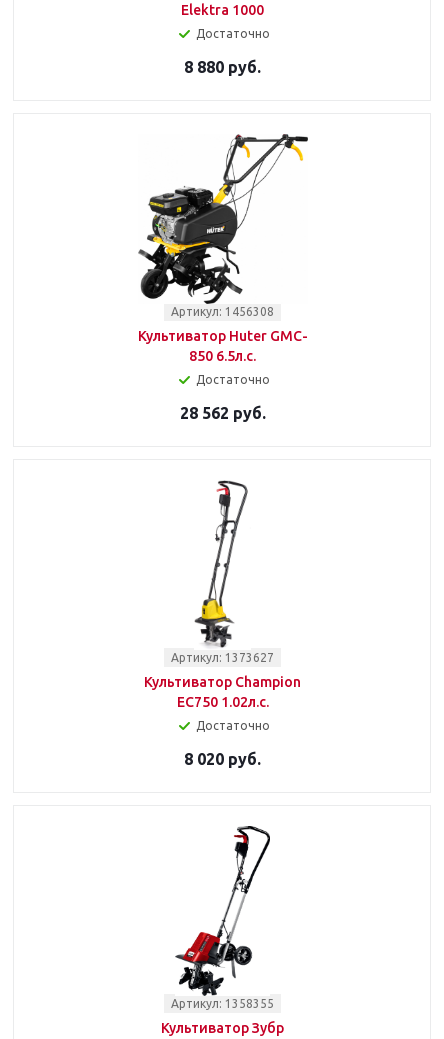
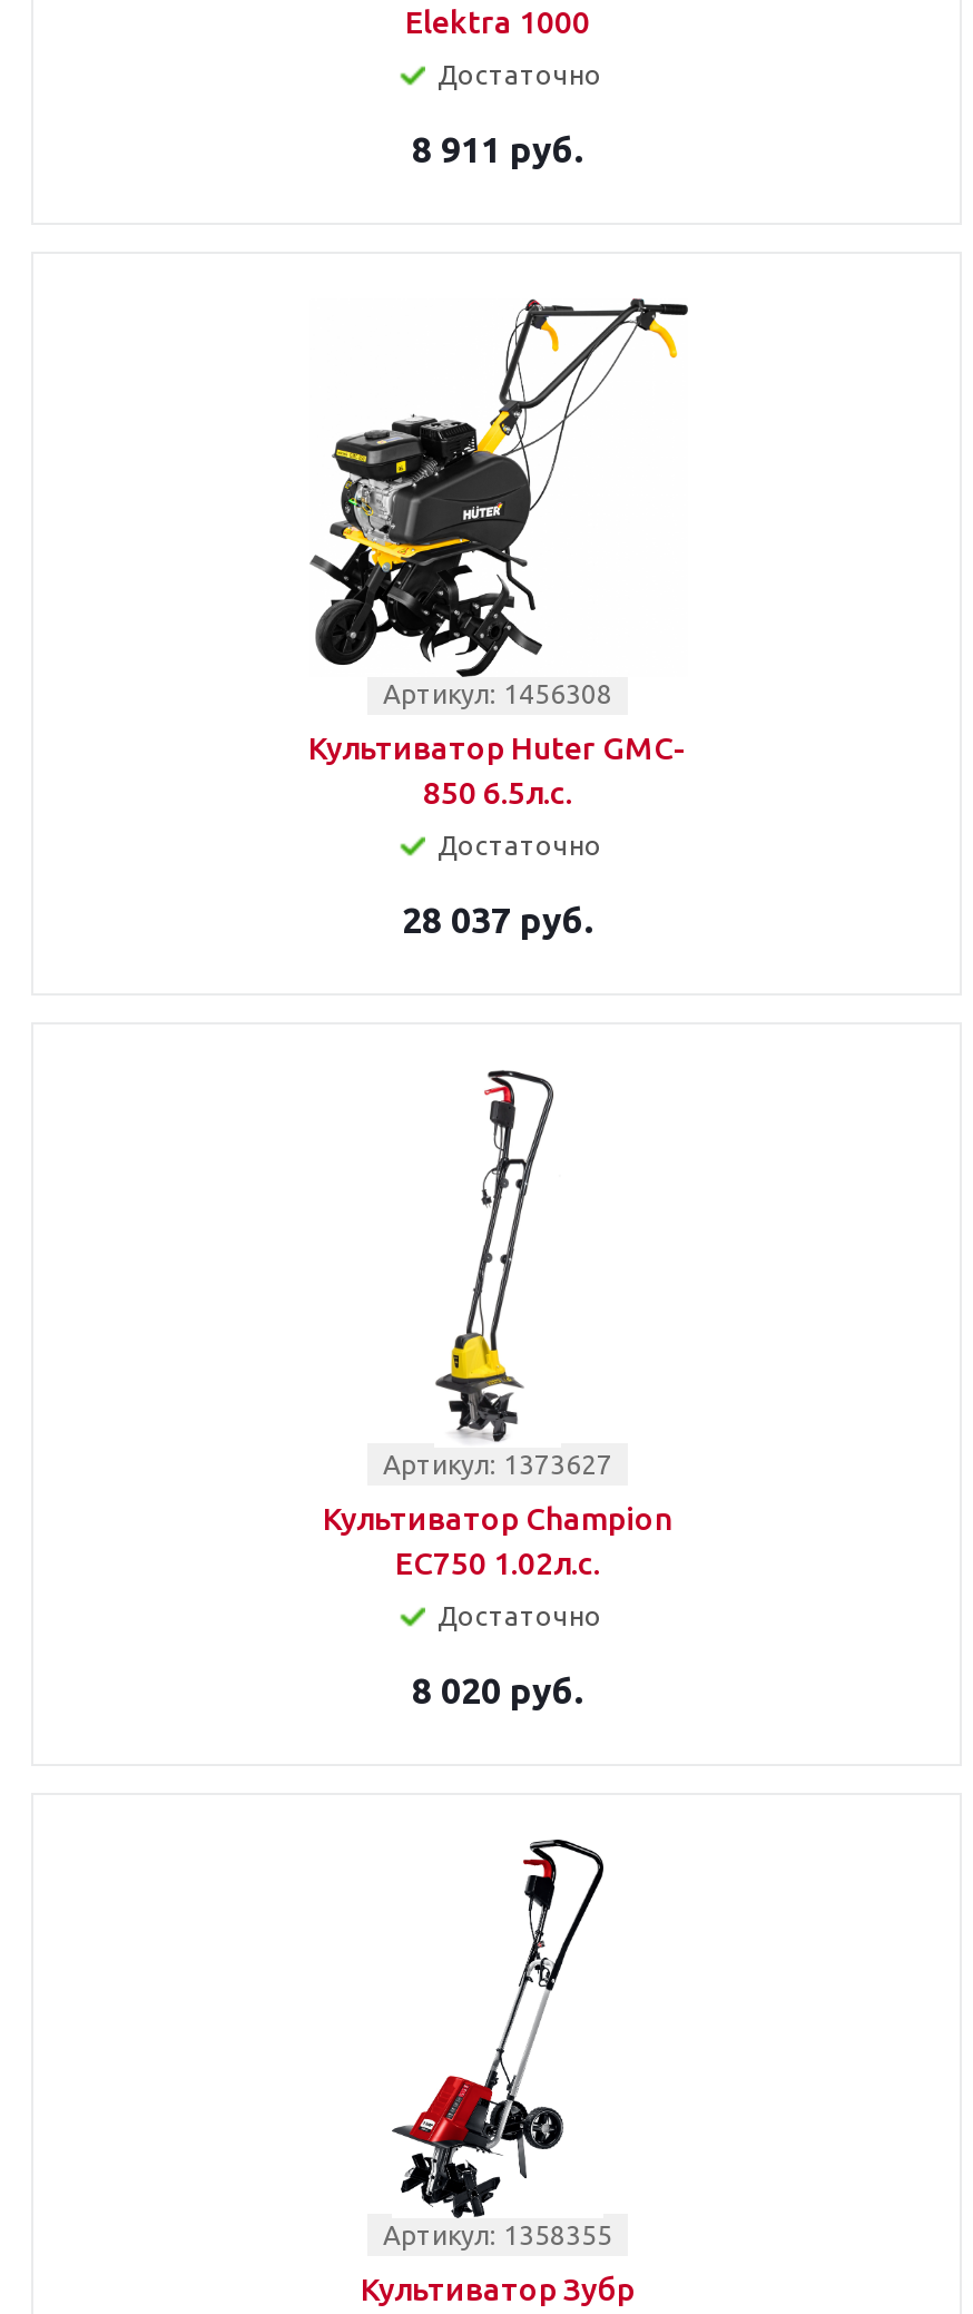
[184,58,261,76] 8 880 руб. -> [412,129,583,169] 8 911 руб.
[179,404,265,422] 28 562 руб. -> [402,900,593,940] 28 037 руб.

